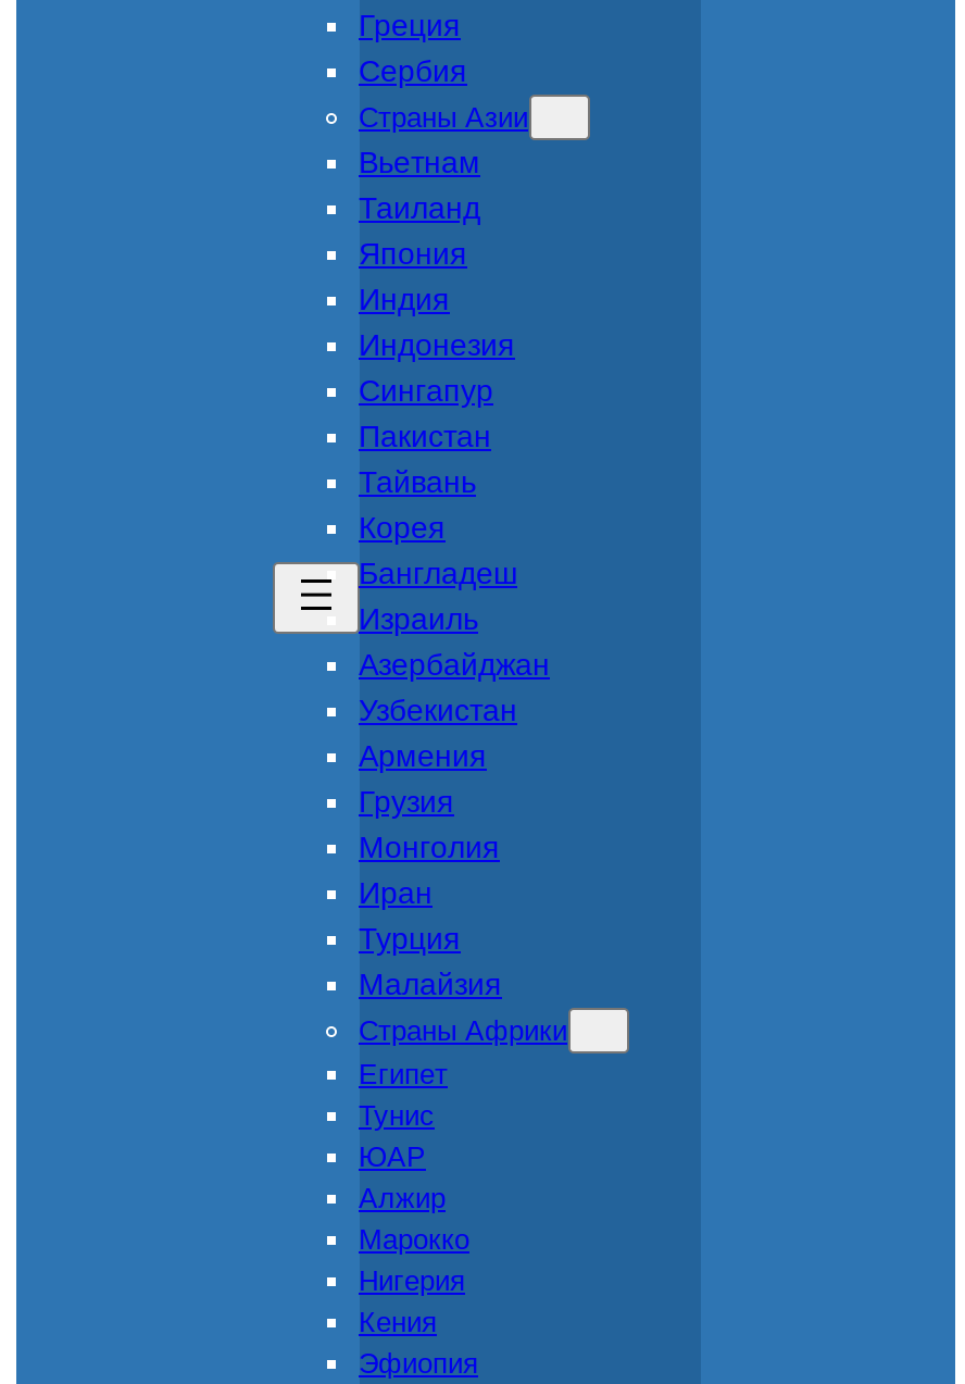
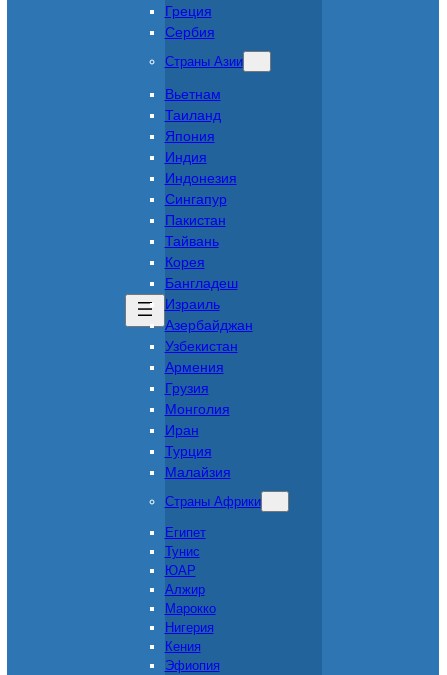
[271,561,351,670] [image] -> [124,278,161,328] [image]

